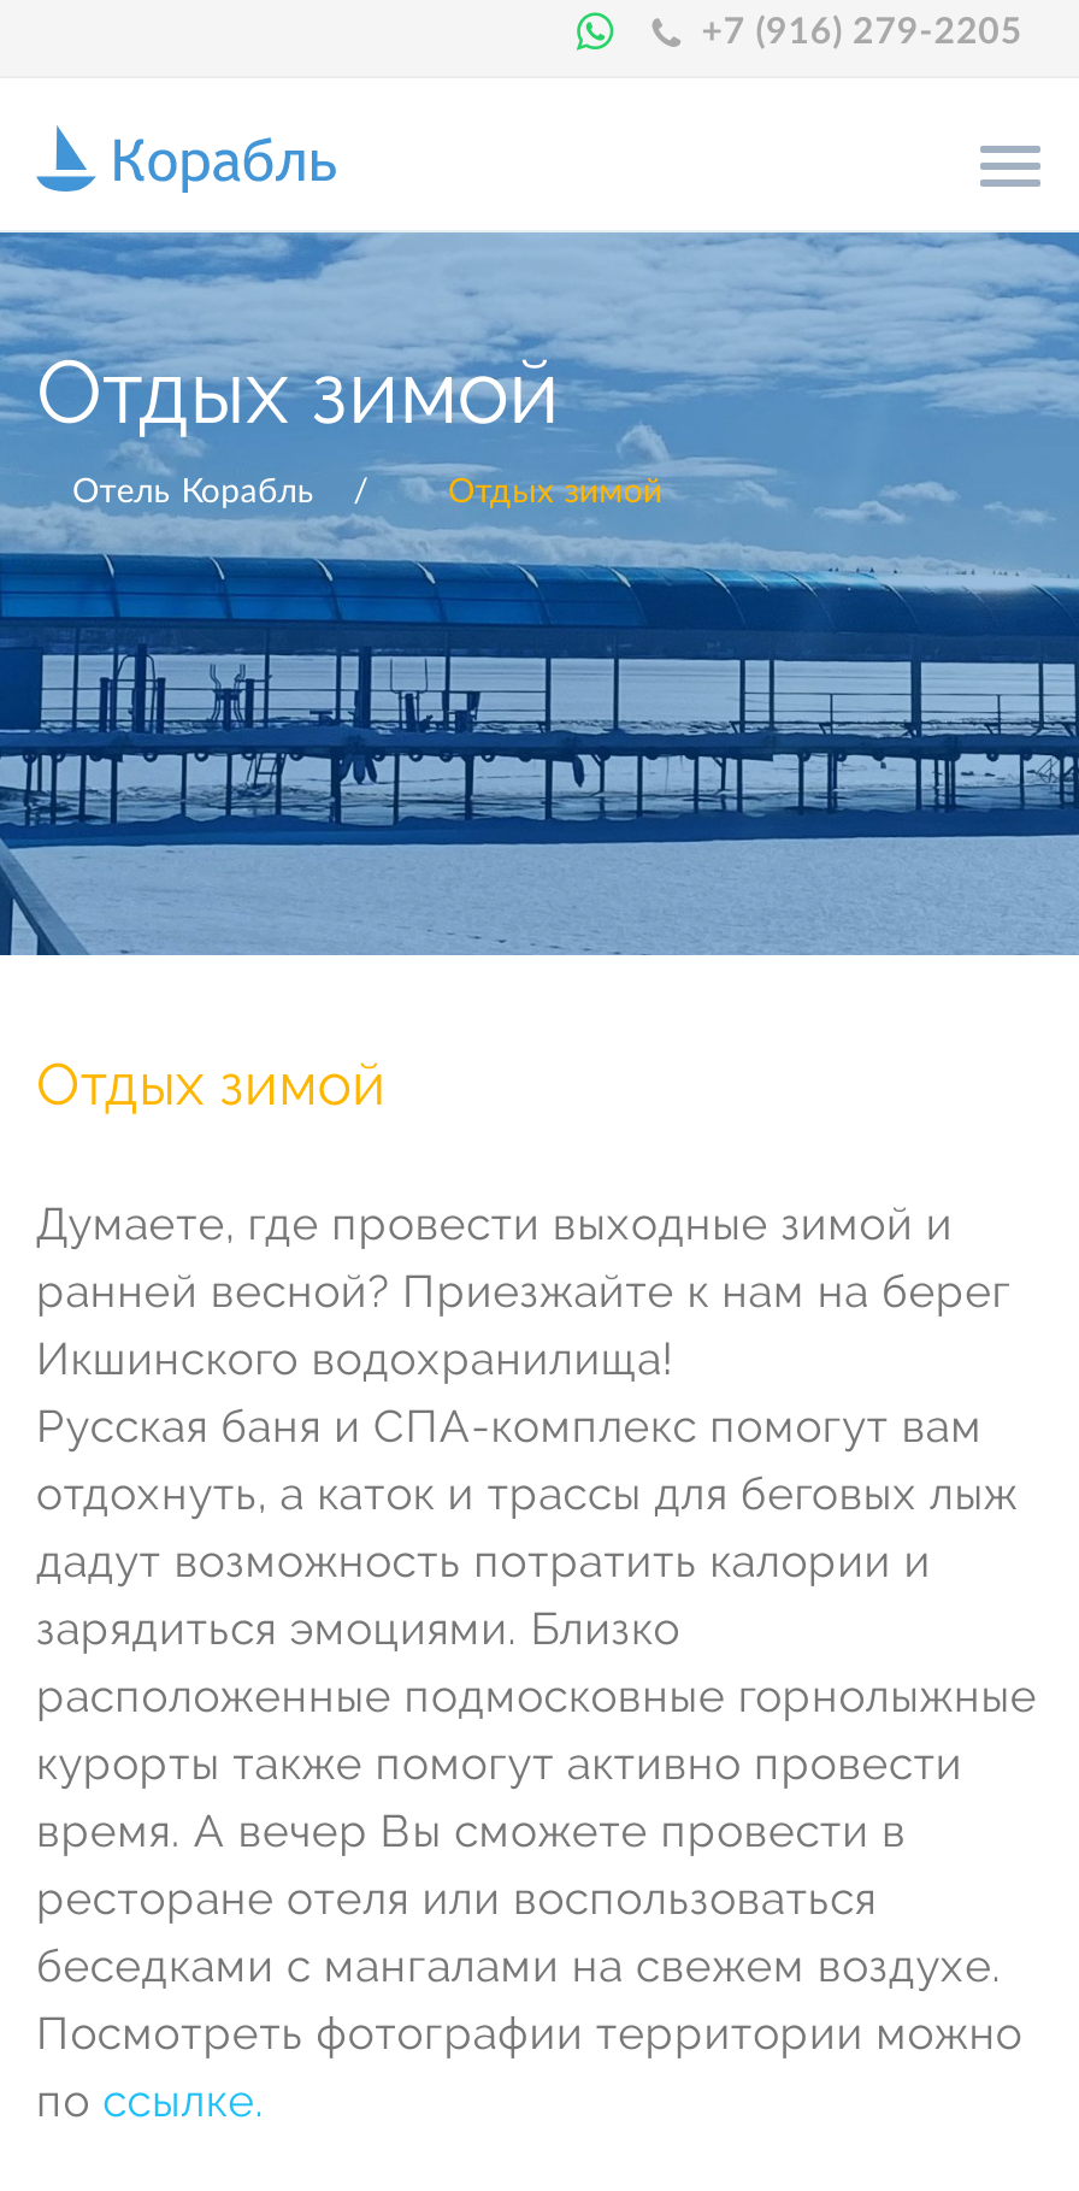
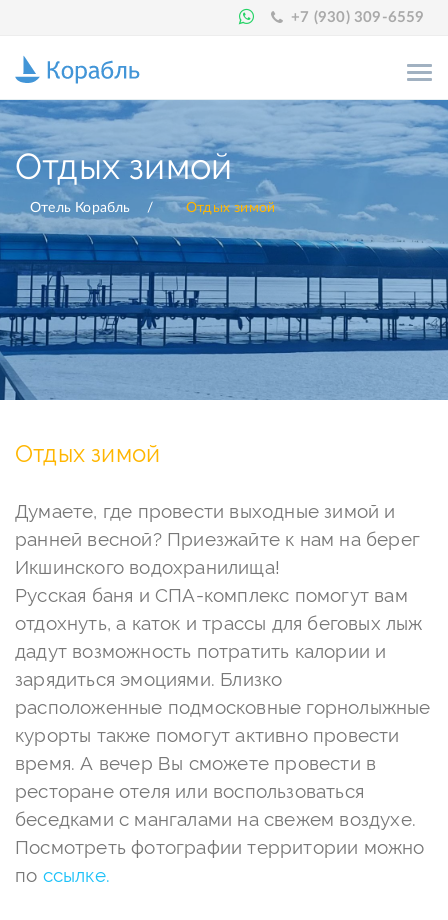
[701,15,1023,51] +7 (916) 279-2205 -> [291,10,425,25] +7 (930) 309-6559

